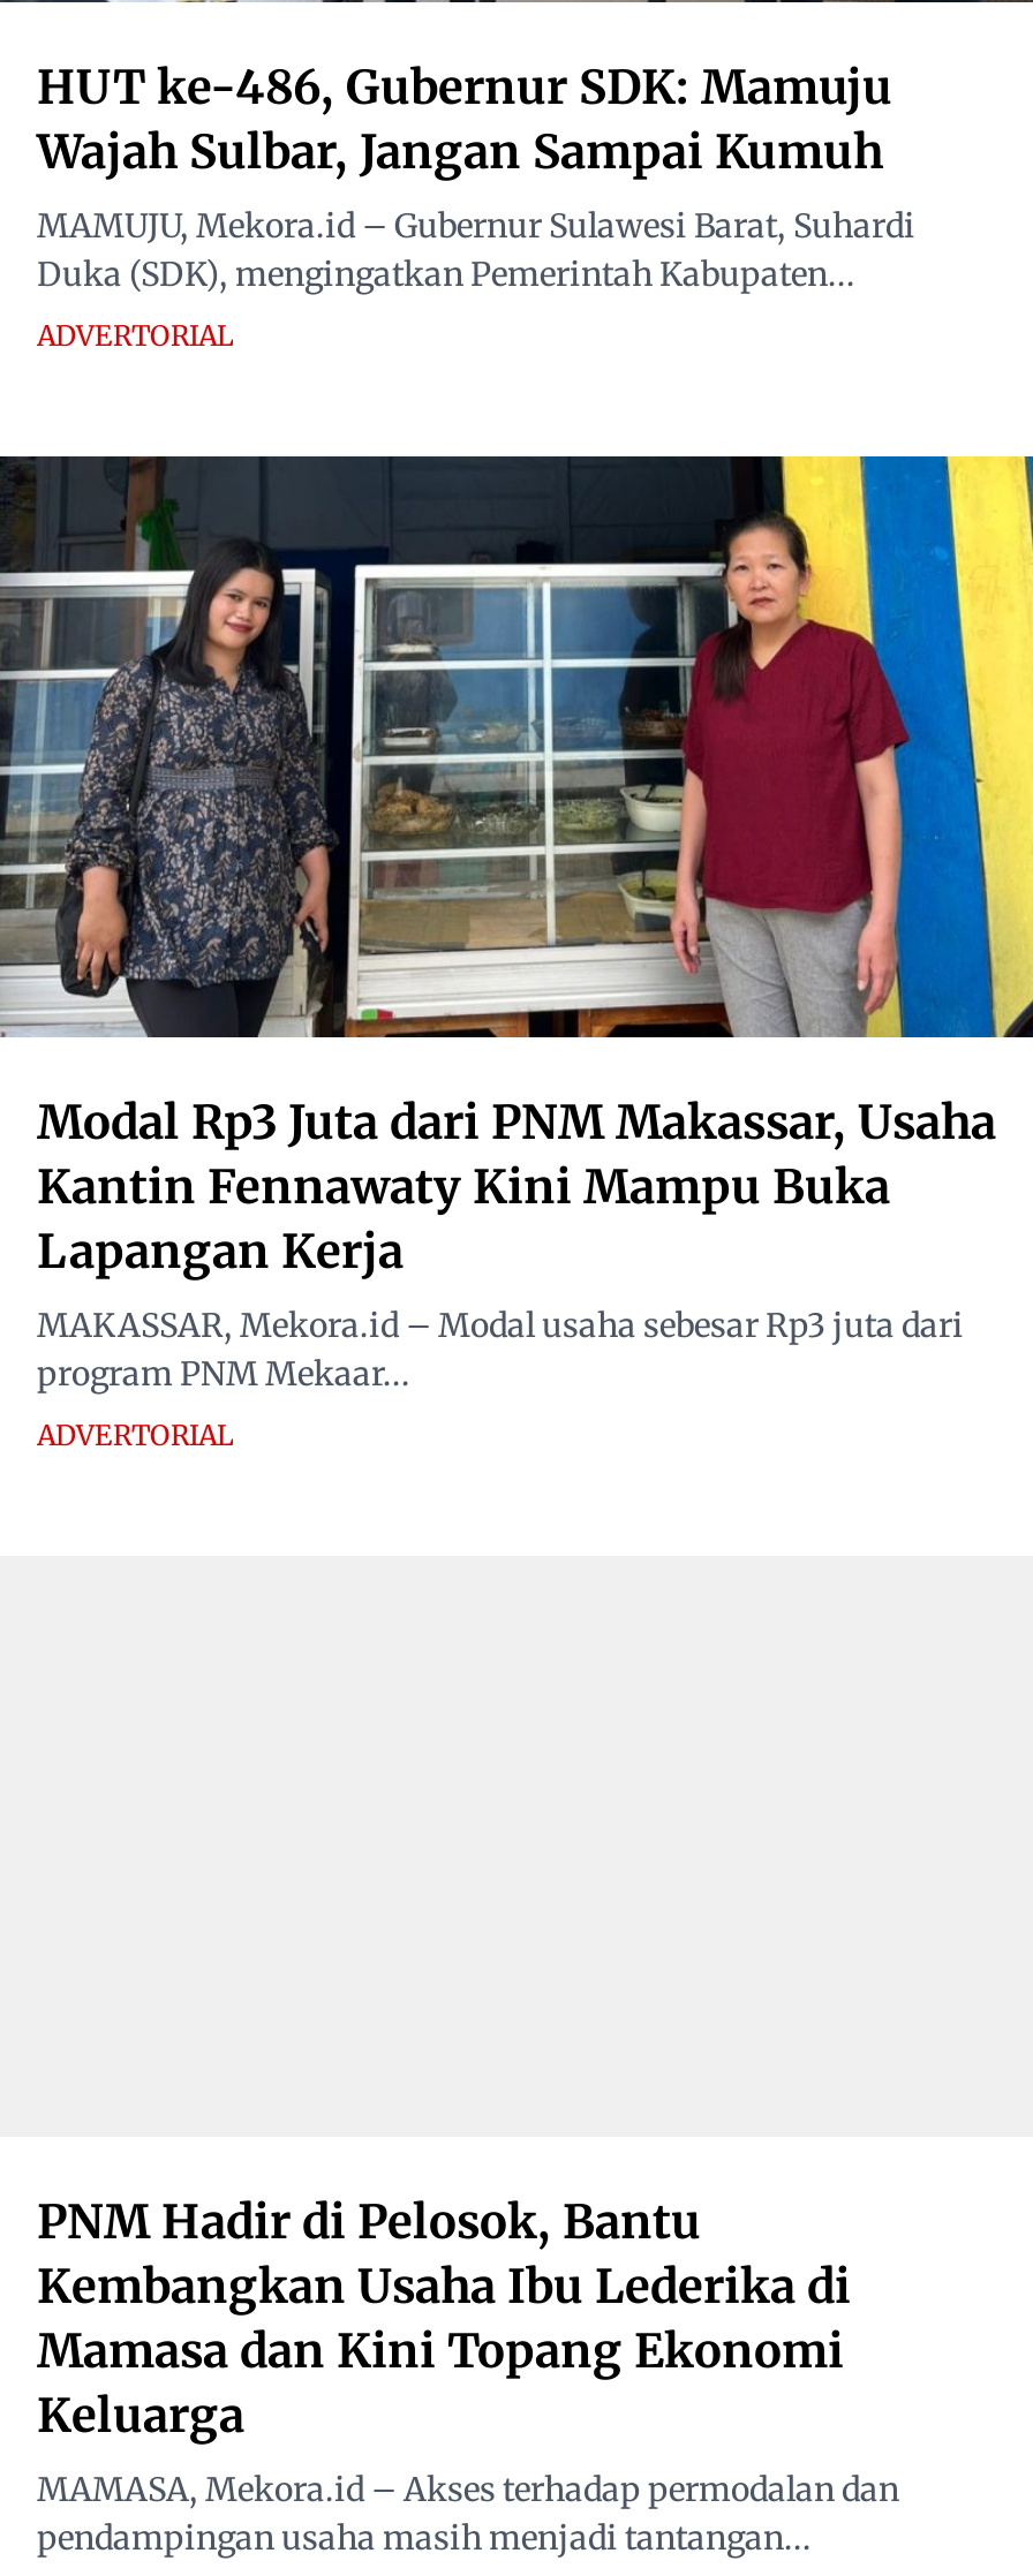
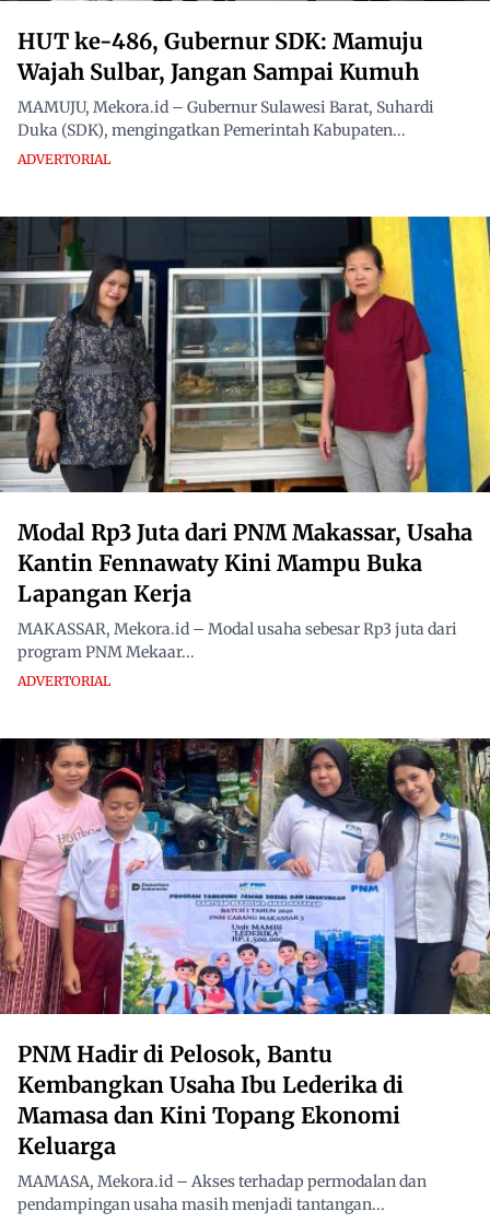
none -> [3,737,487,1015] [image]

